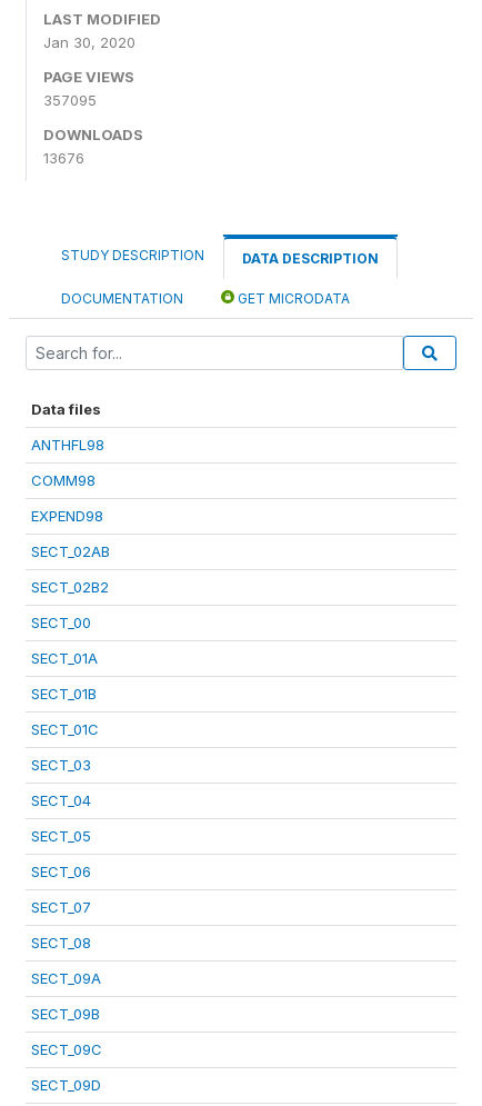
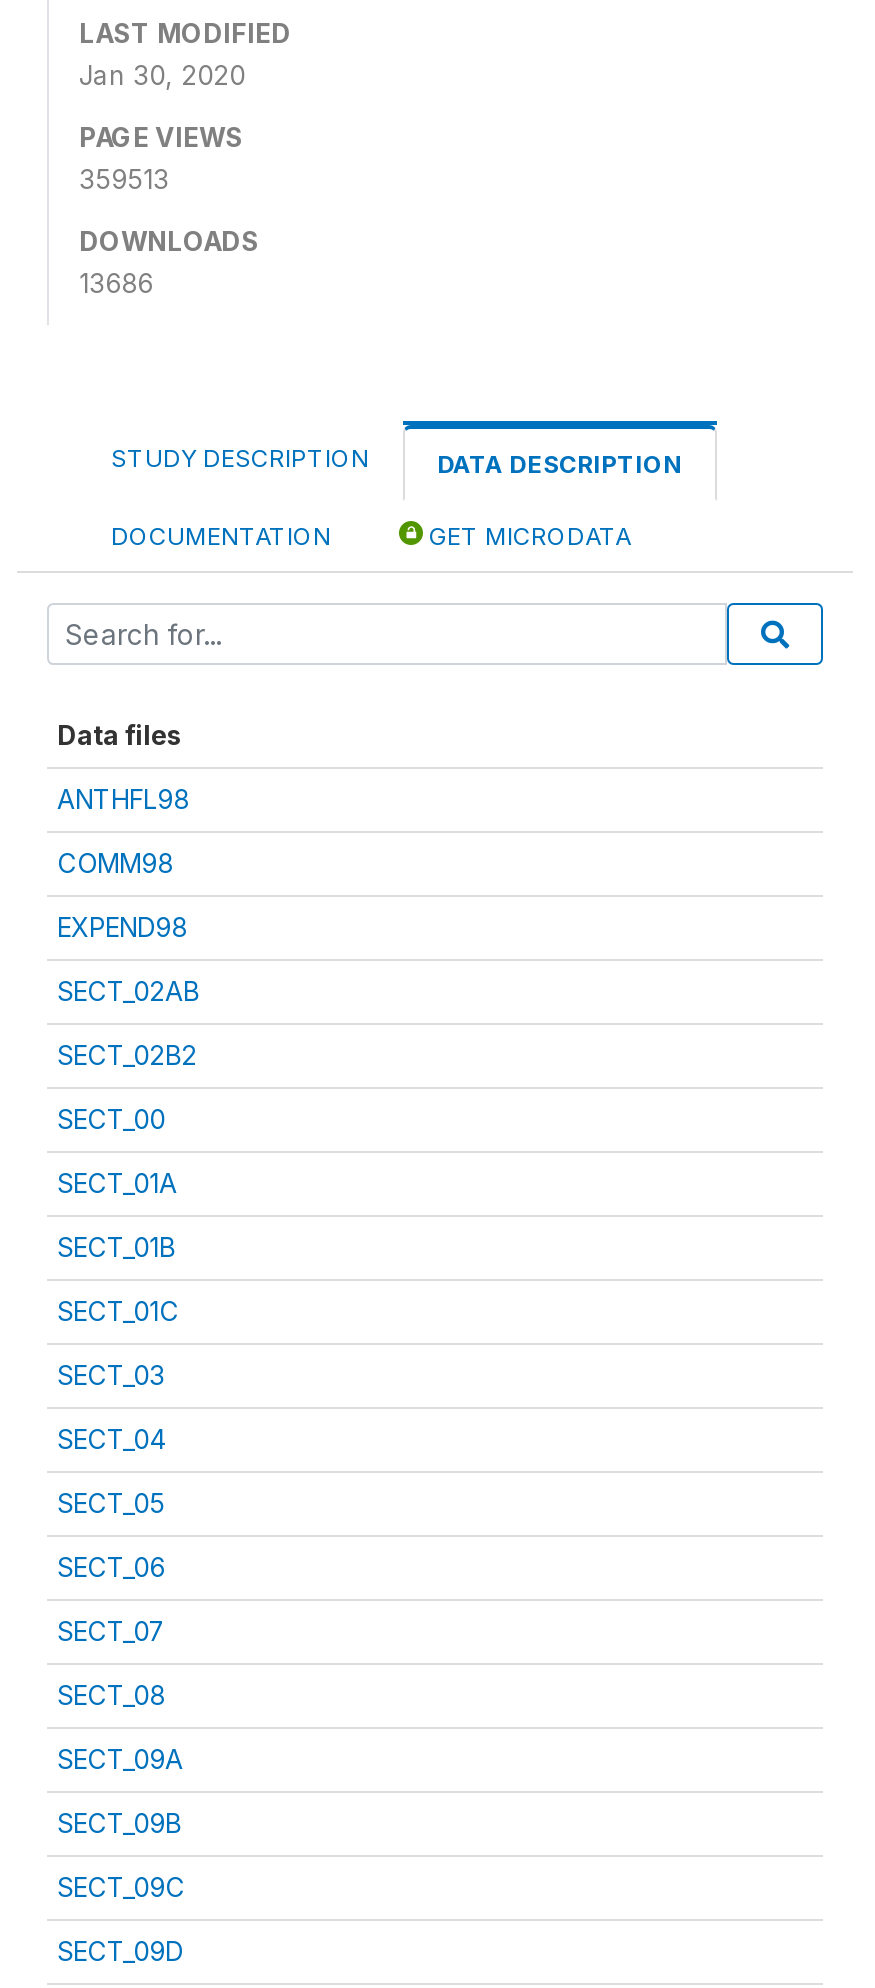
[43,91,97,109] 357095 -> [79,163,169,195] 359513
[43,149,84,167] 13676 -> [79,267,153,299] 13686

